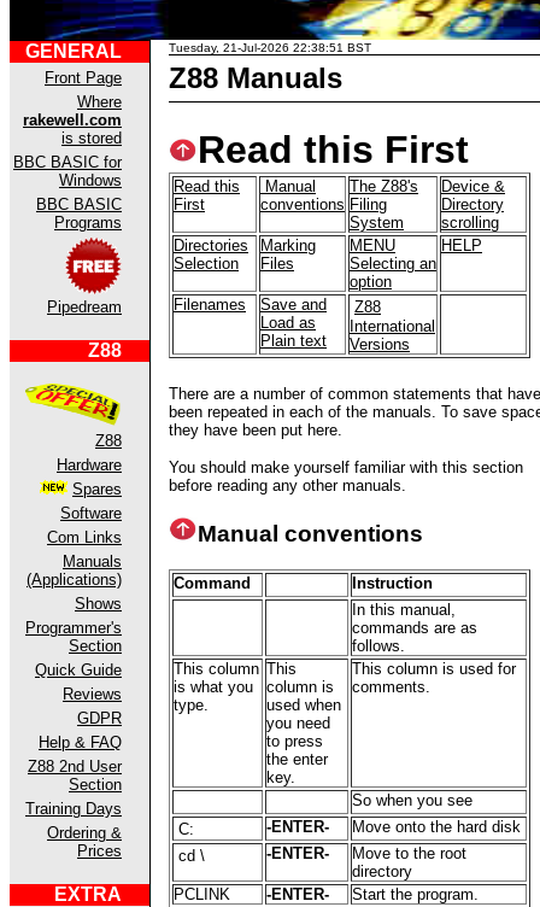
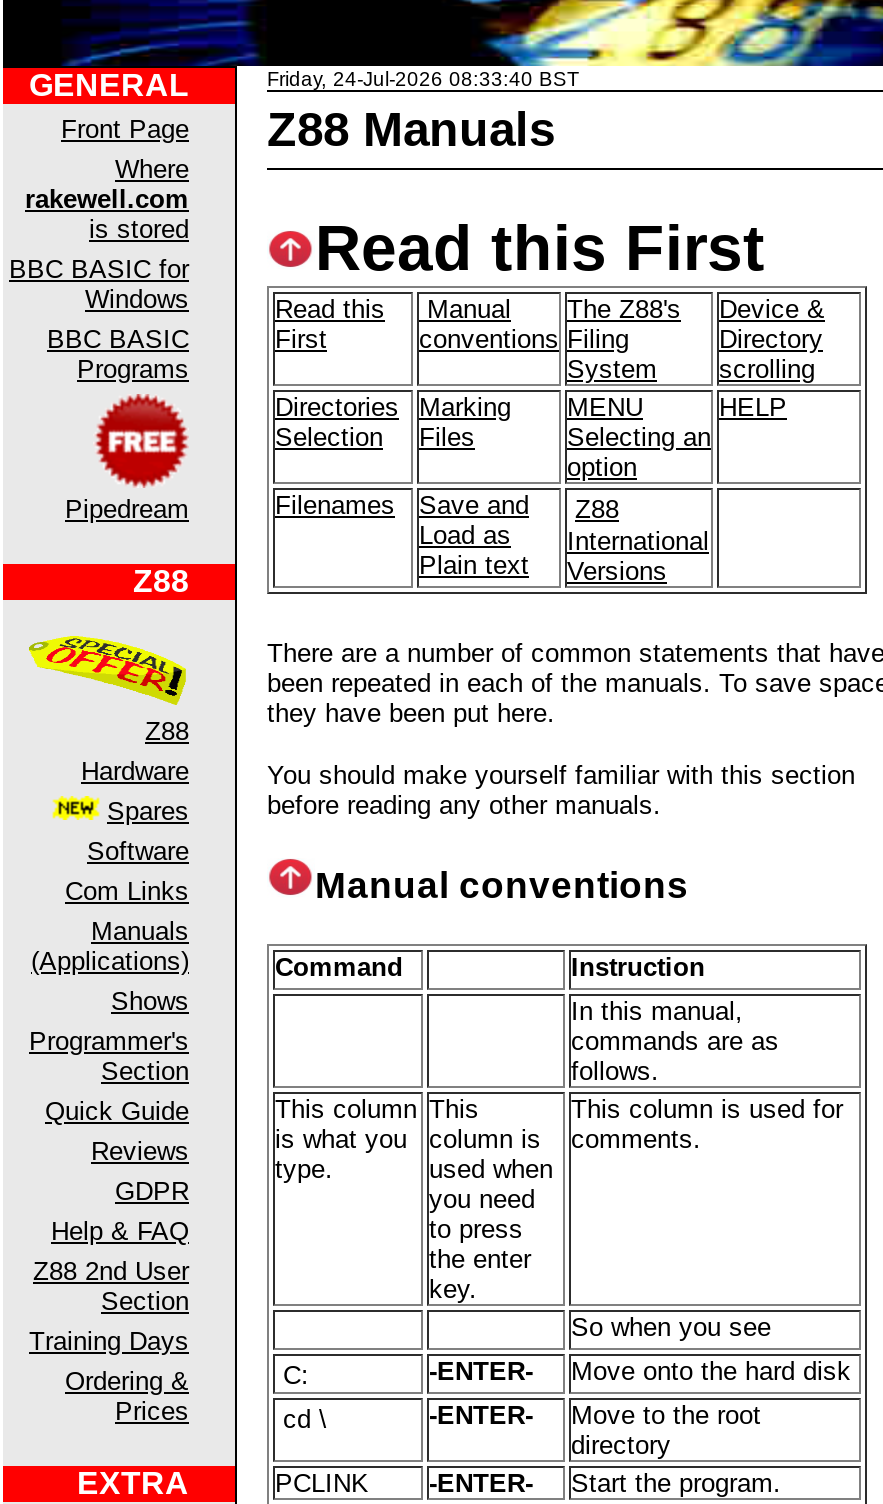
[169,41,371,54] Tuesday, 21-Jul-2026 22:38:51 BST -> [267,68,579,90] Friday, 24-Jul-2026 08:33:40 BST

